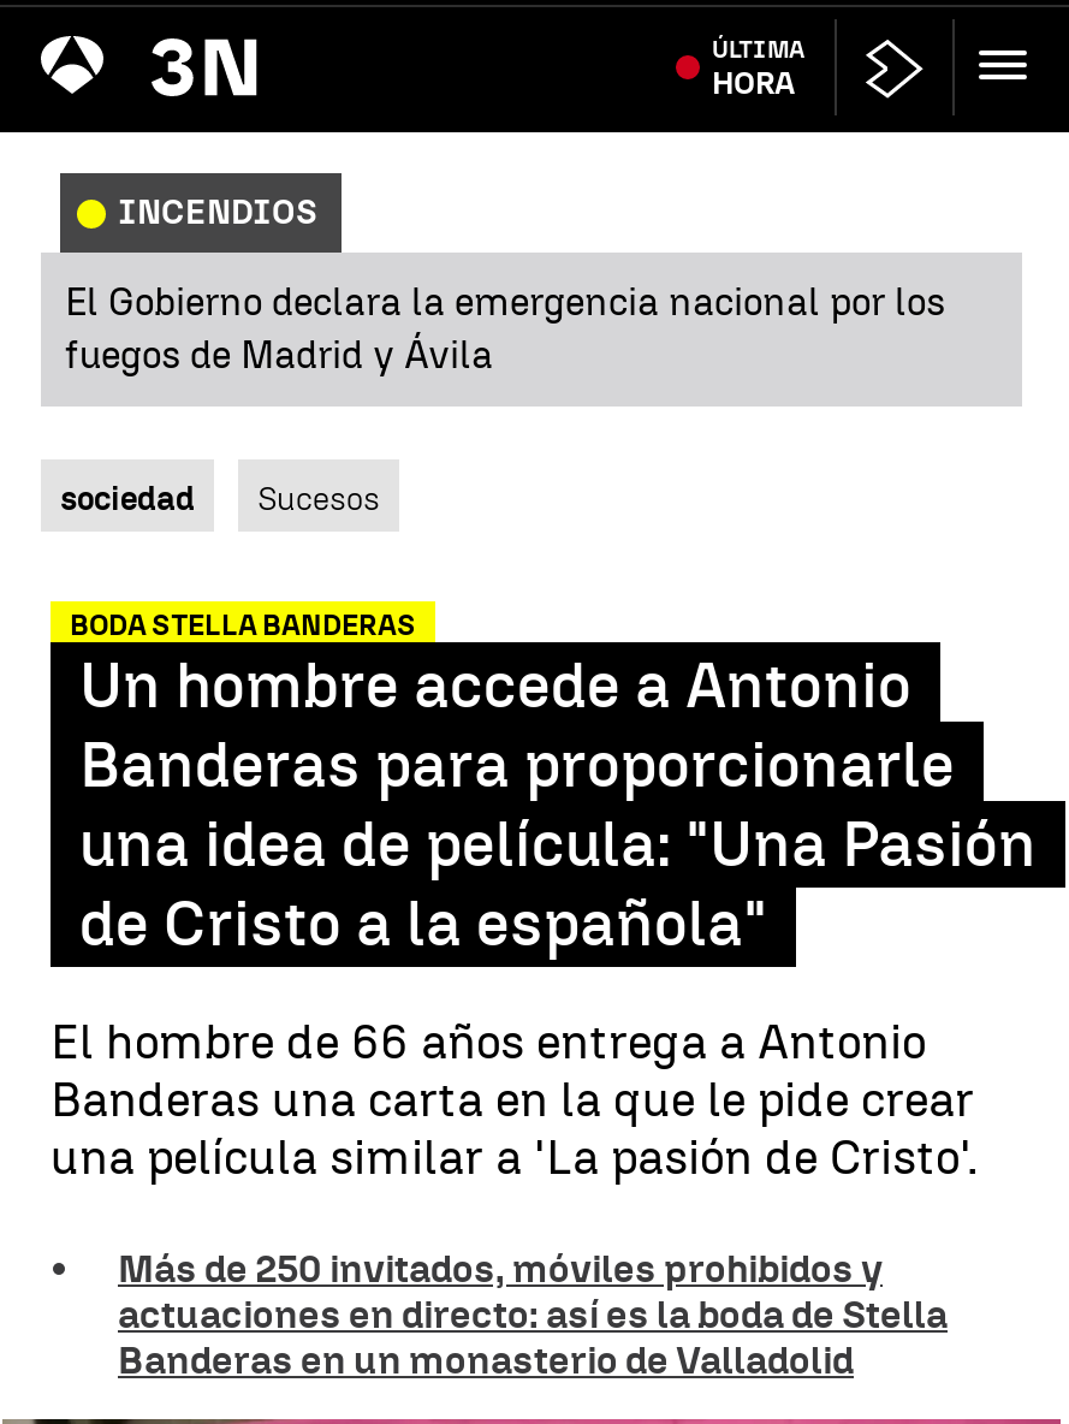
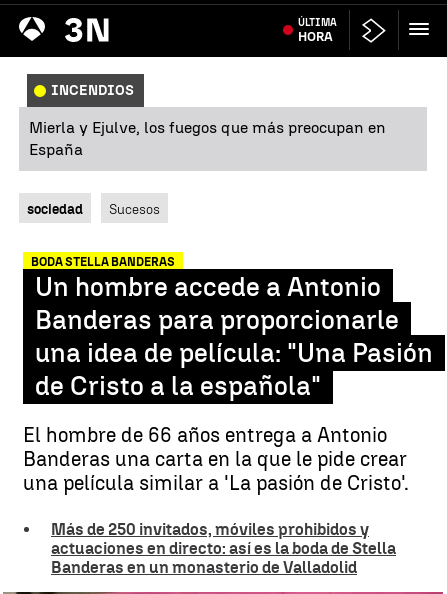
[65,279,945,378] El Gobierno declara la emergencia nacional por los | fuegos de Madrid y Ávila -> [29,118,386,159] Mierla y Ejulve, los fuegos que más preocupan en | España

